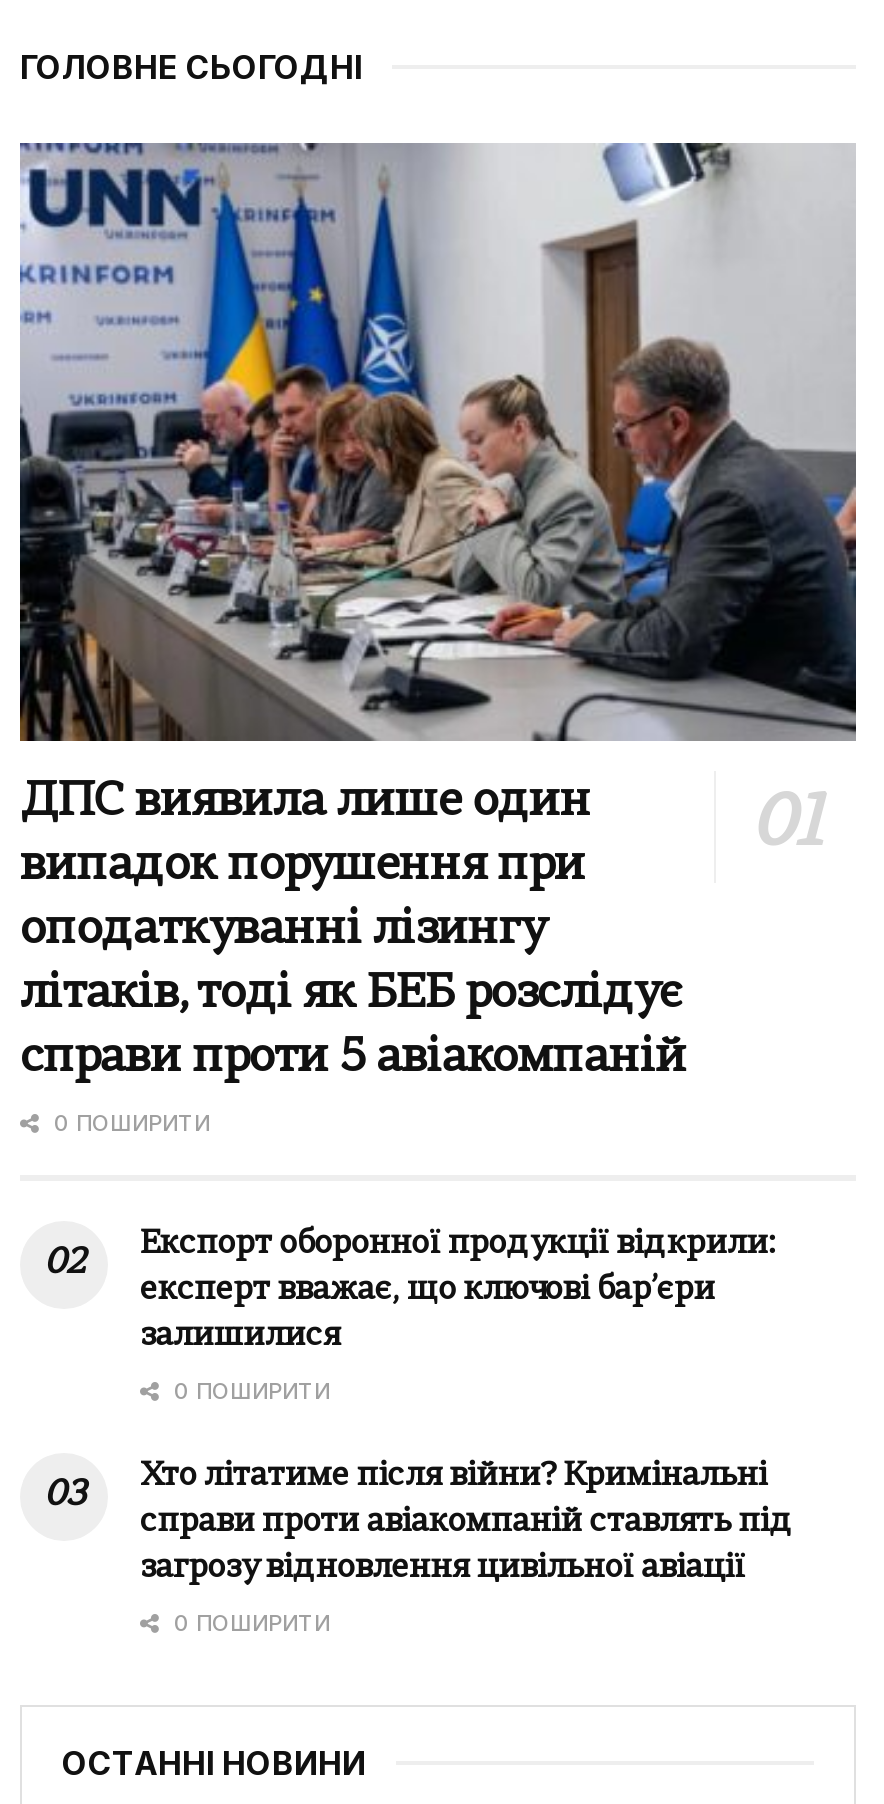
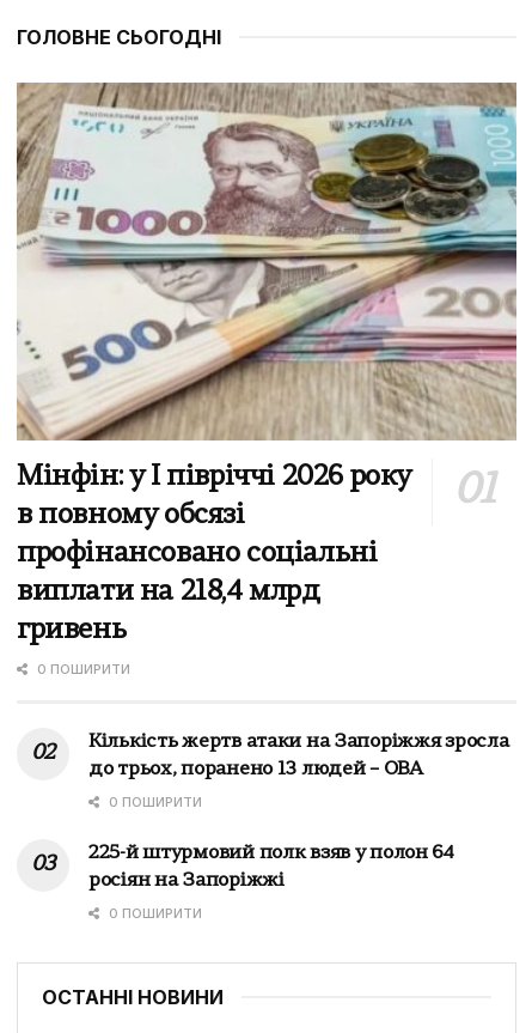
[18,141,858,1082] [image] | ДПС виявила лише один | випадок порушення при | оподаткуванні лізингу | літаків, тоді як БЕБ розслідує | справи проти 5 авіакомпаній -> [16,81,518,645] [image] | Мінфін: у І півріччі 2026 року | в повному обсязі | профінансовано соціальні | виплати на 218,4 млрд | гривень
[140,1228,773,1352] Експорт оборонної продукції відкрили: | експерт вважає, що ключові бар’єри | залишилися -> [88,732,509,779] Кількість жертв атаки на Запоріжжя зросла | до трьох, поранено 13 людей – ОВА
[140,1460,793,1584] Хто літатиме після війни? Кримінальні | справи проти авіакомпаній ставлять під | загрозу відновлення цивільної авіації -> [88,844,454,890] 225-й штурмовий полк взяв у полон 64 | росіян на Запоріжжі

